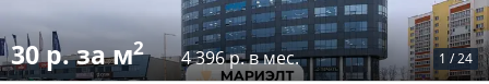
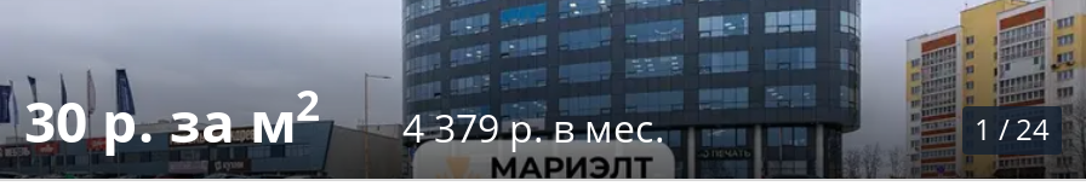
[177,46,299,70] 4 396 р. в мес. -> [393,101,664,155] 4 379 р. в мес.

